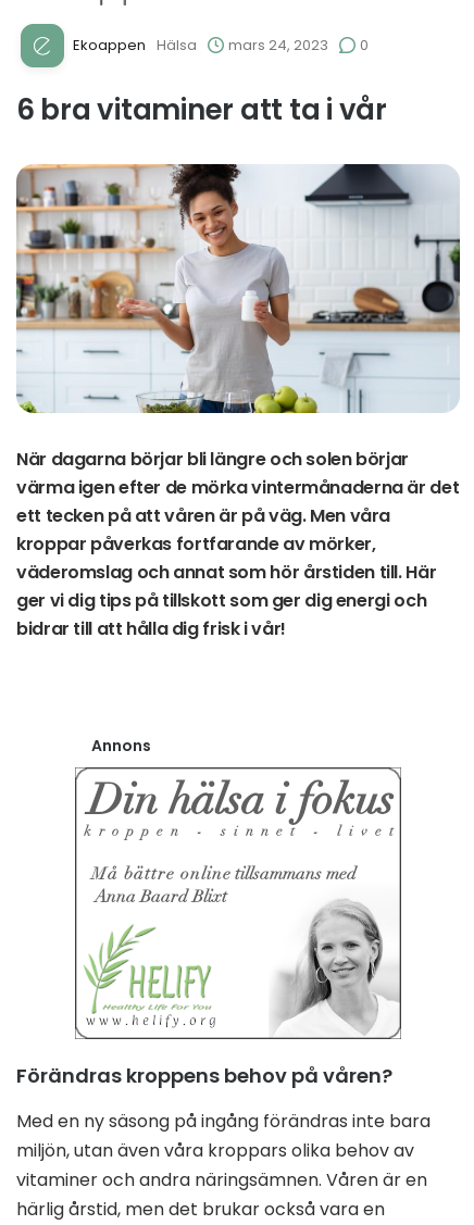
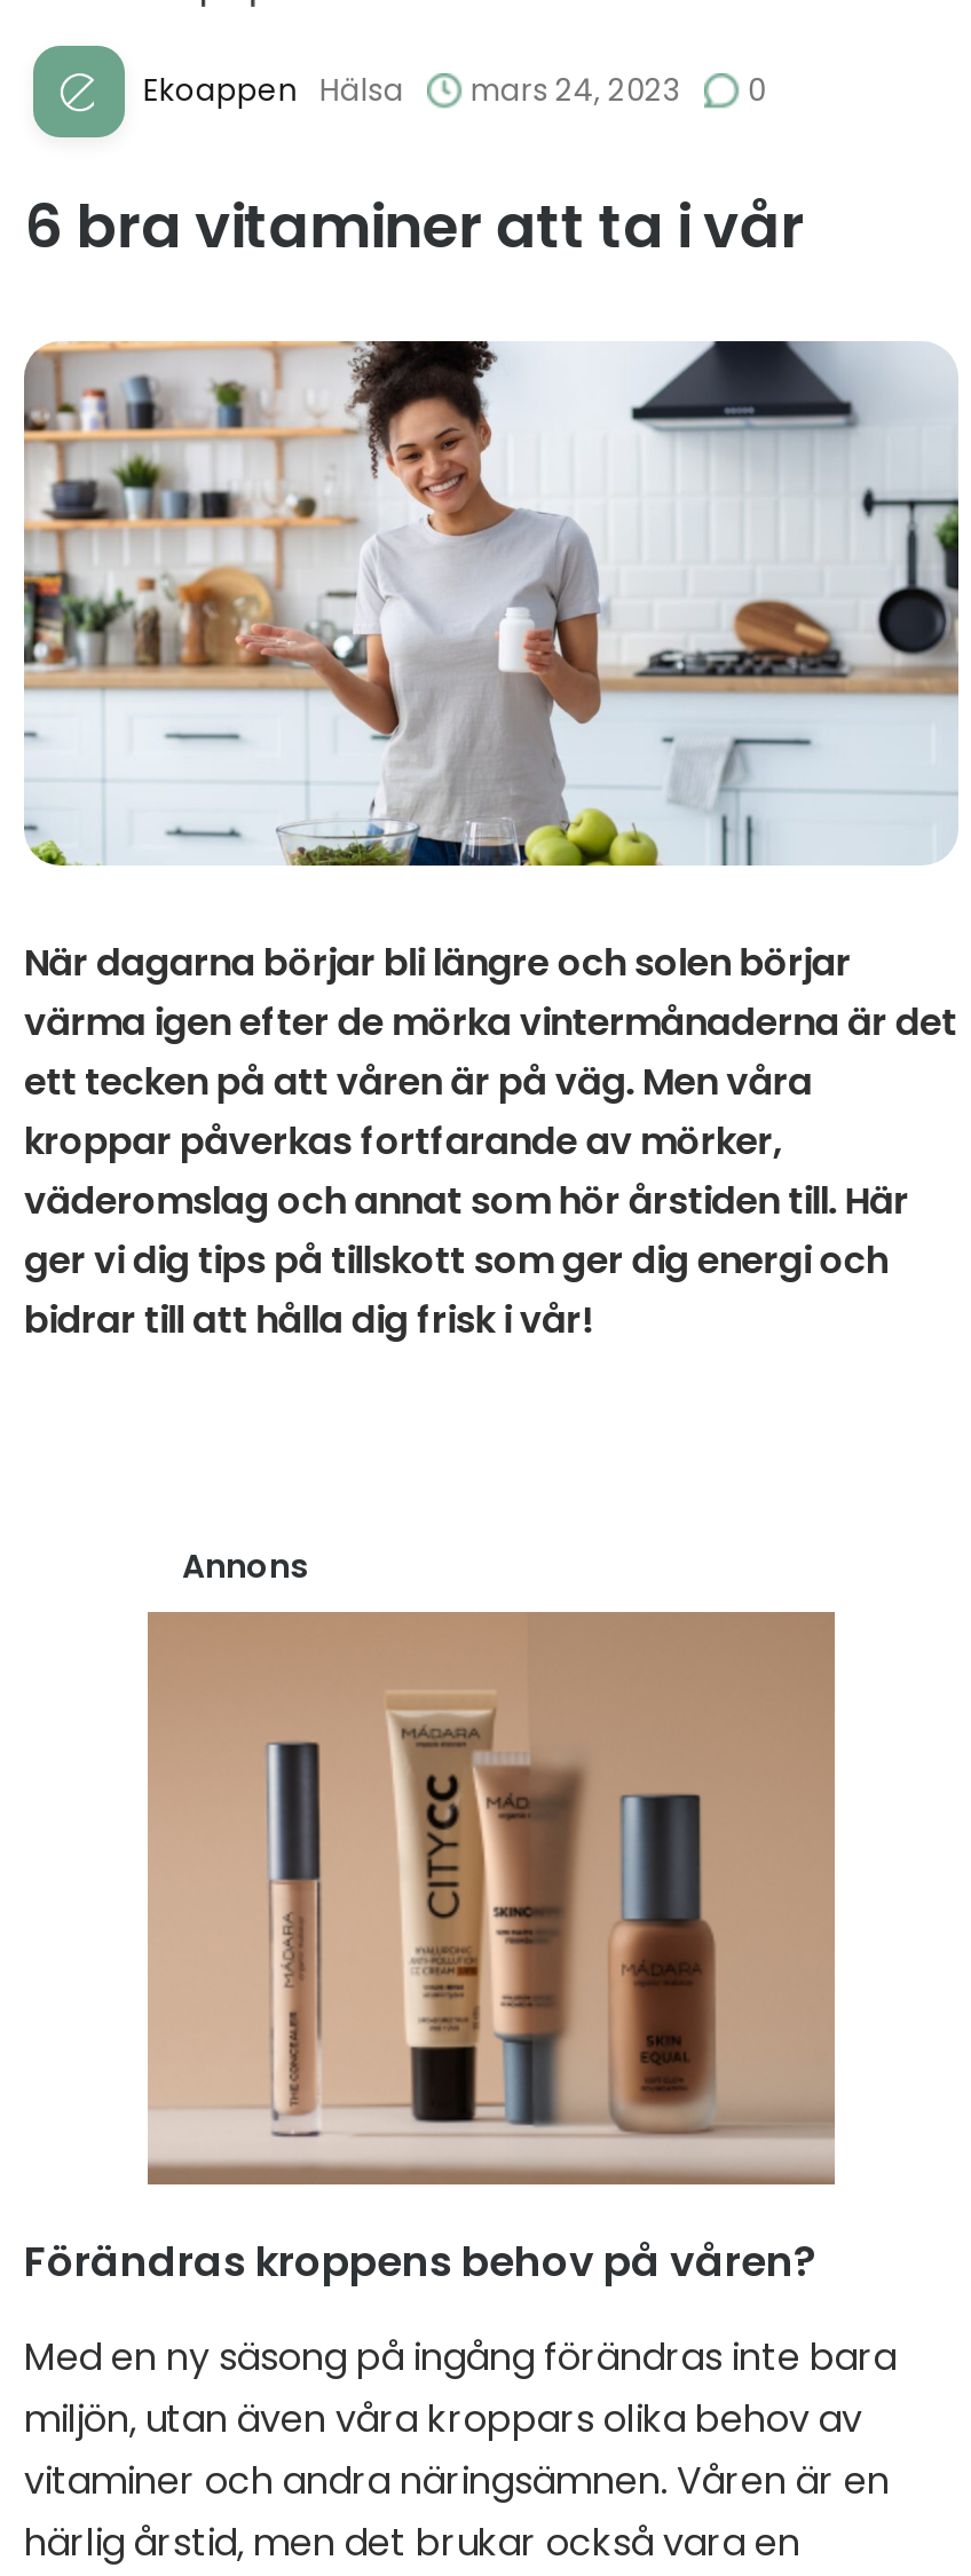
[74,766,402,1039] [image] -> [145,1610,837,2184] [image]

